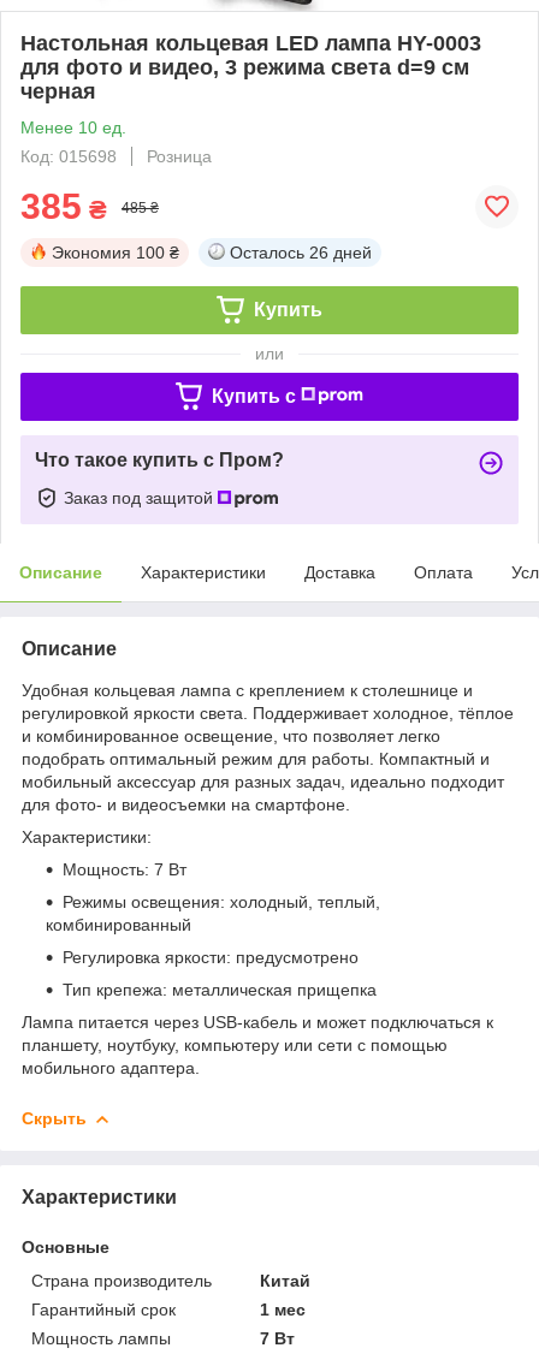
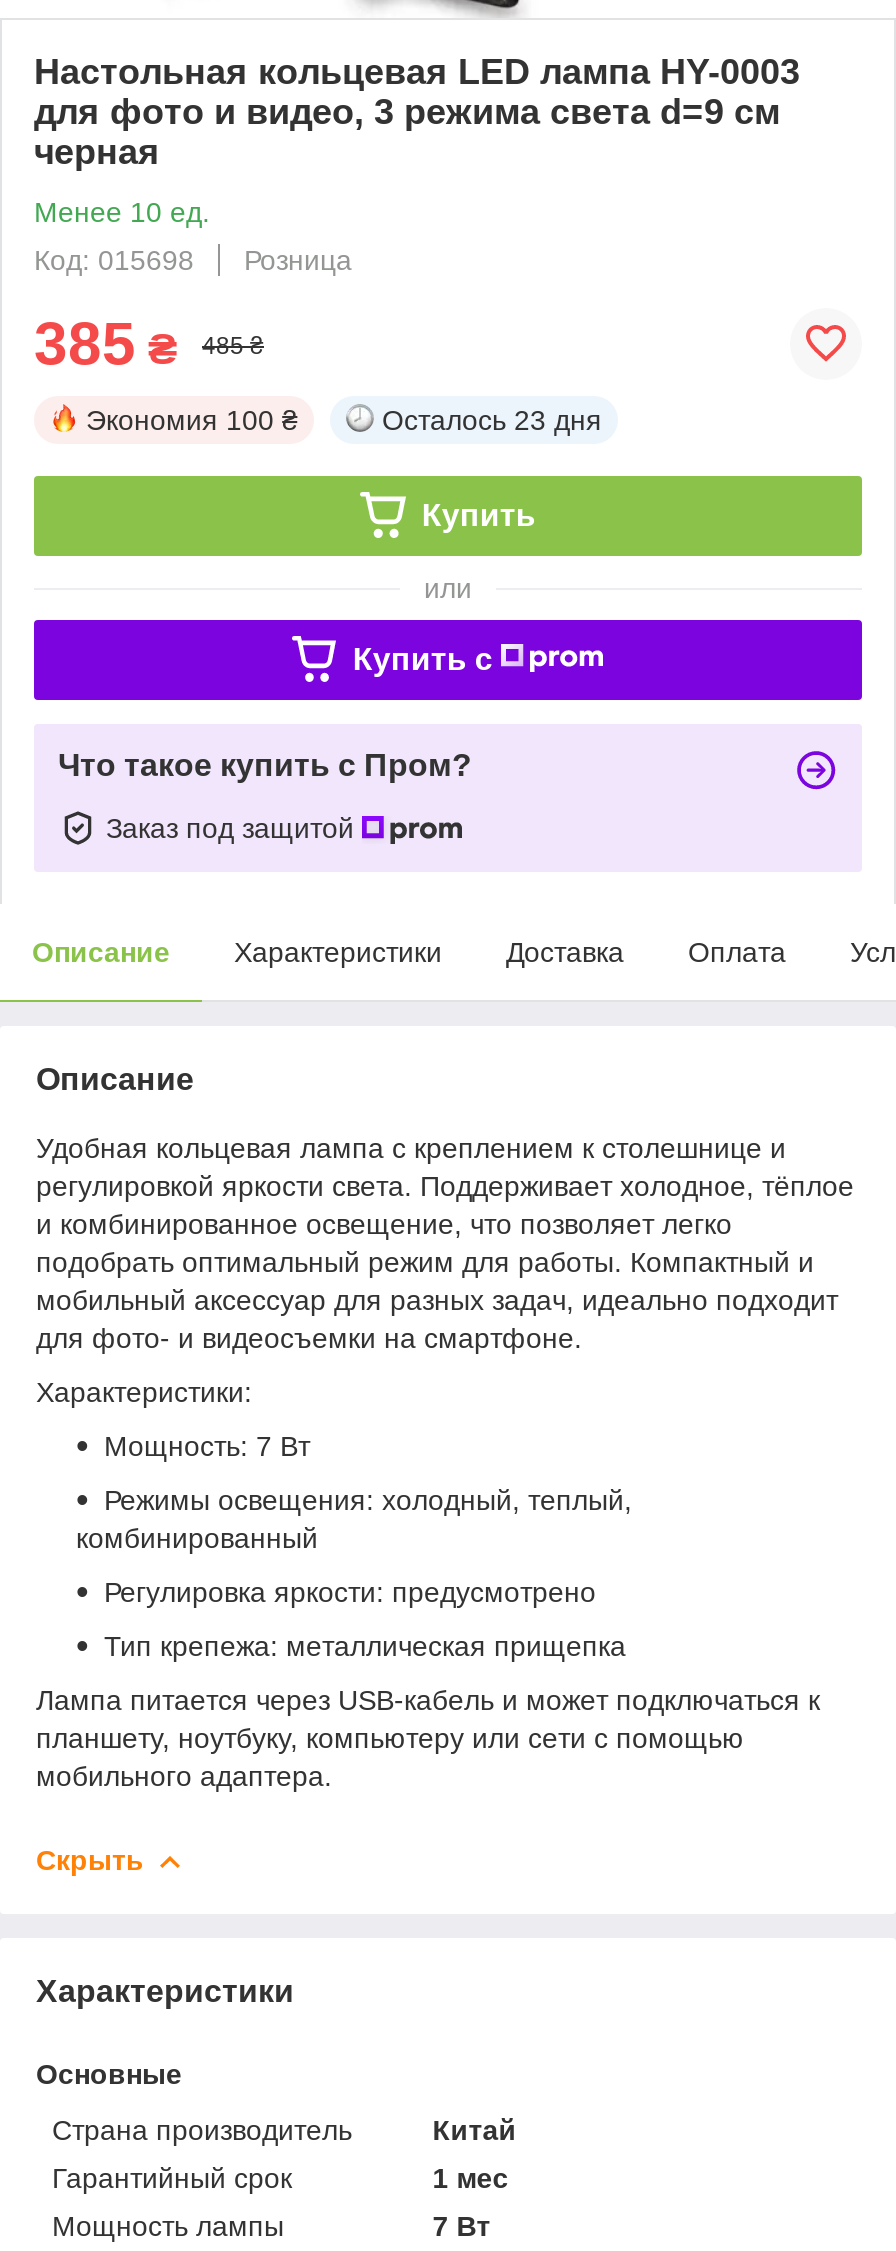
[230,243,372,262] Осталось 26 дней -> [382,404,602,436] Осталось 23 дня

